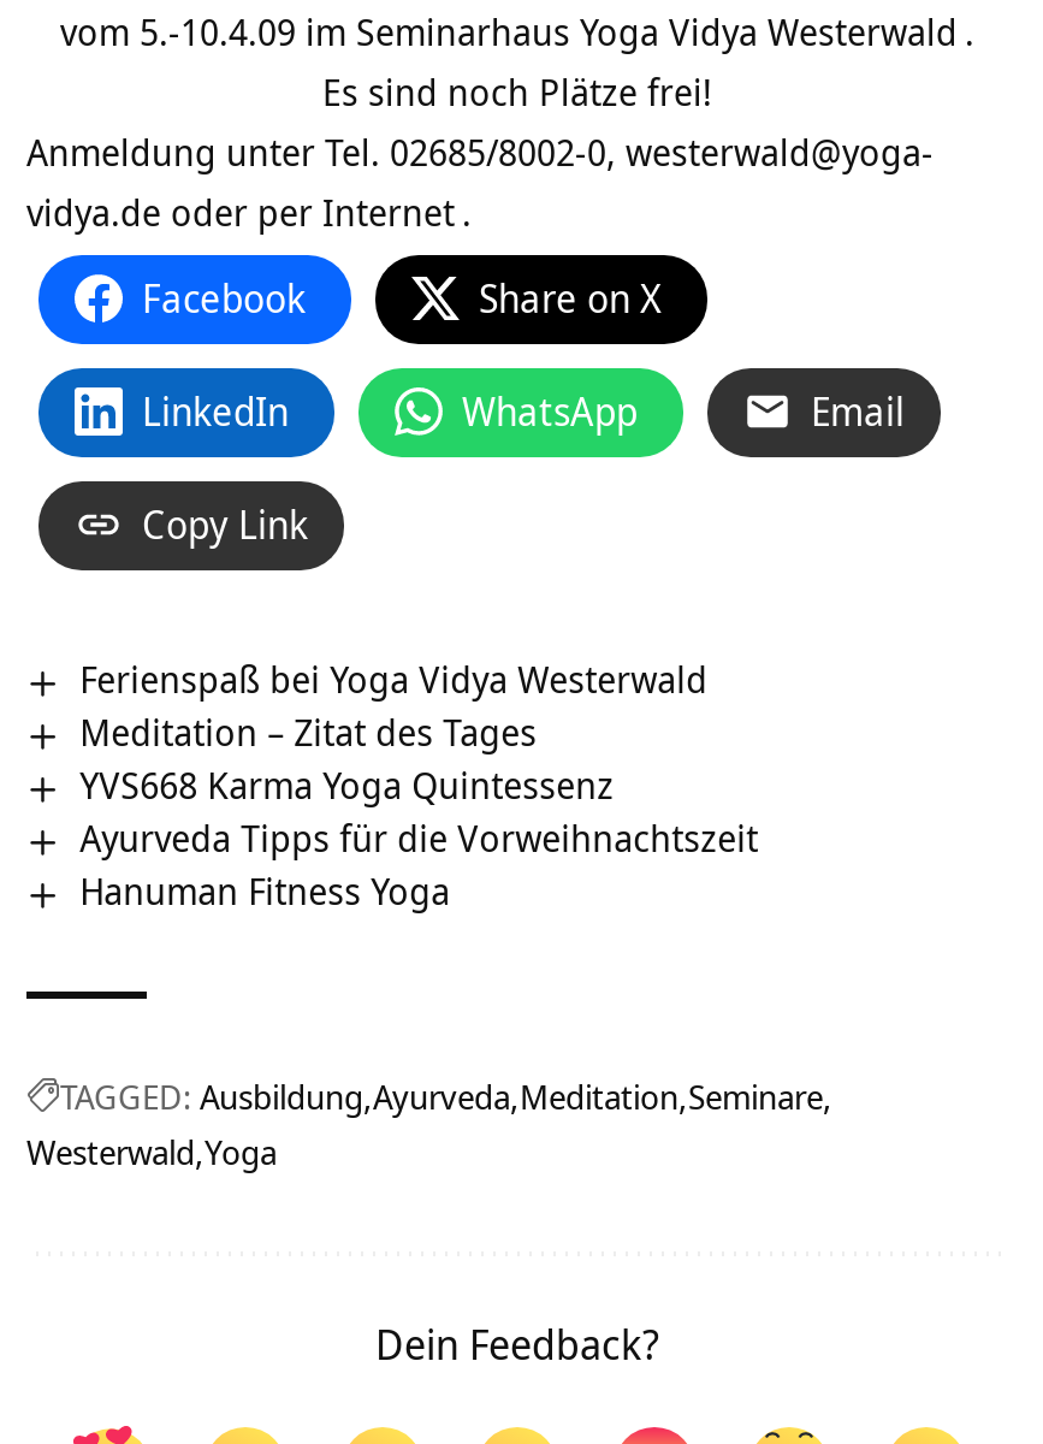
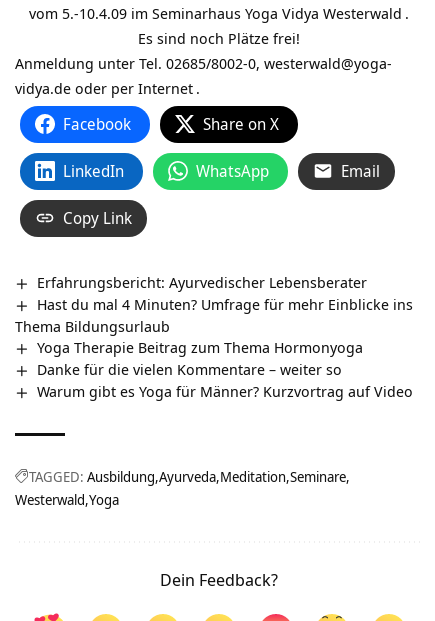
[80,654,758,914] Ferienspaß bei Yoga Vidya Westerwald | Meditation – Zitat des Tages | YVS668 Karma Yoga Quintessenz | Ayurveda Tipps für die Vorweihnachtszeit | Hanuman Fitness Yoga -> [15,272,413,401] Erfahrungsbericht: Ayurvedischer Lebensberater | Hast du mal 4 Minuten? Umfrage für mehr Einblicke ins | Thema Bildungsurlaub | Yoga Therapie Beitrag zum Thema Hormonyoga | Danke für die vielen Kommentare – weiter so | Warum gibt es Yoga für Männer? Kurzvortrag auf Video

